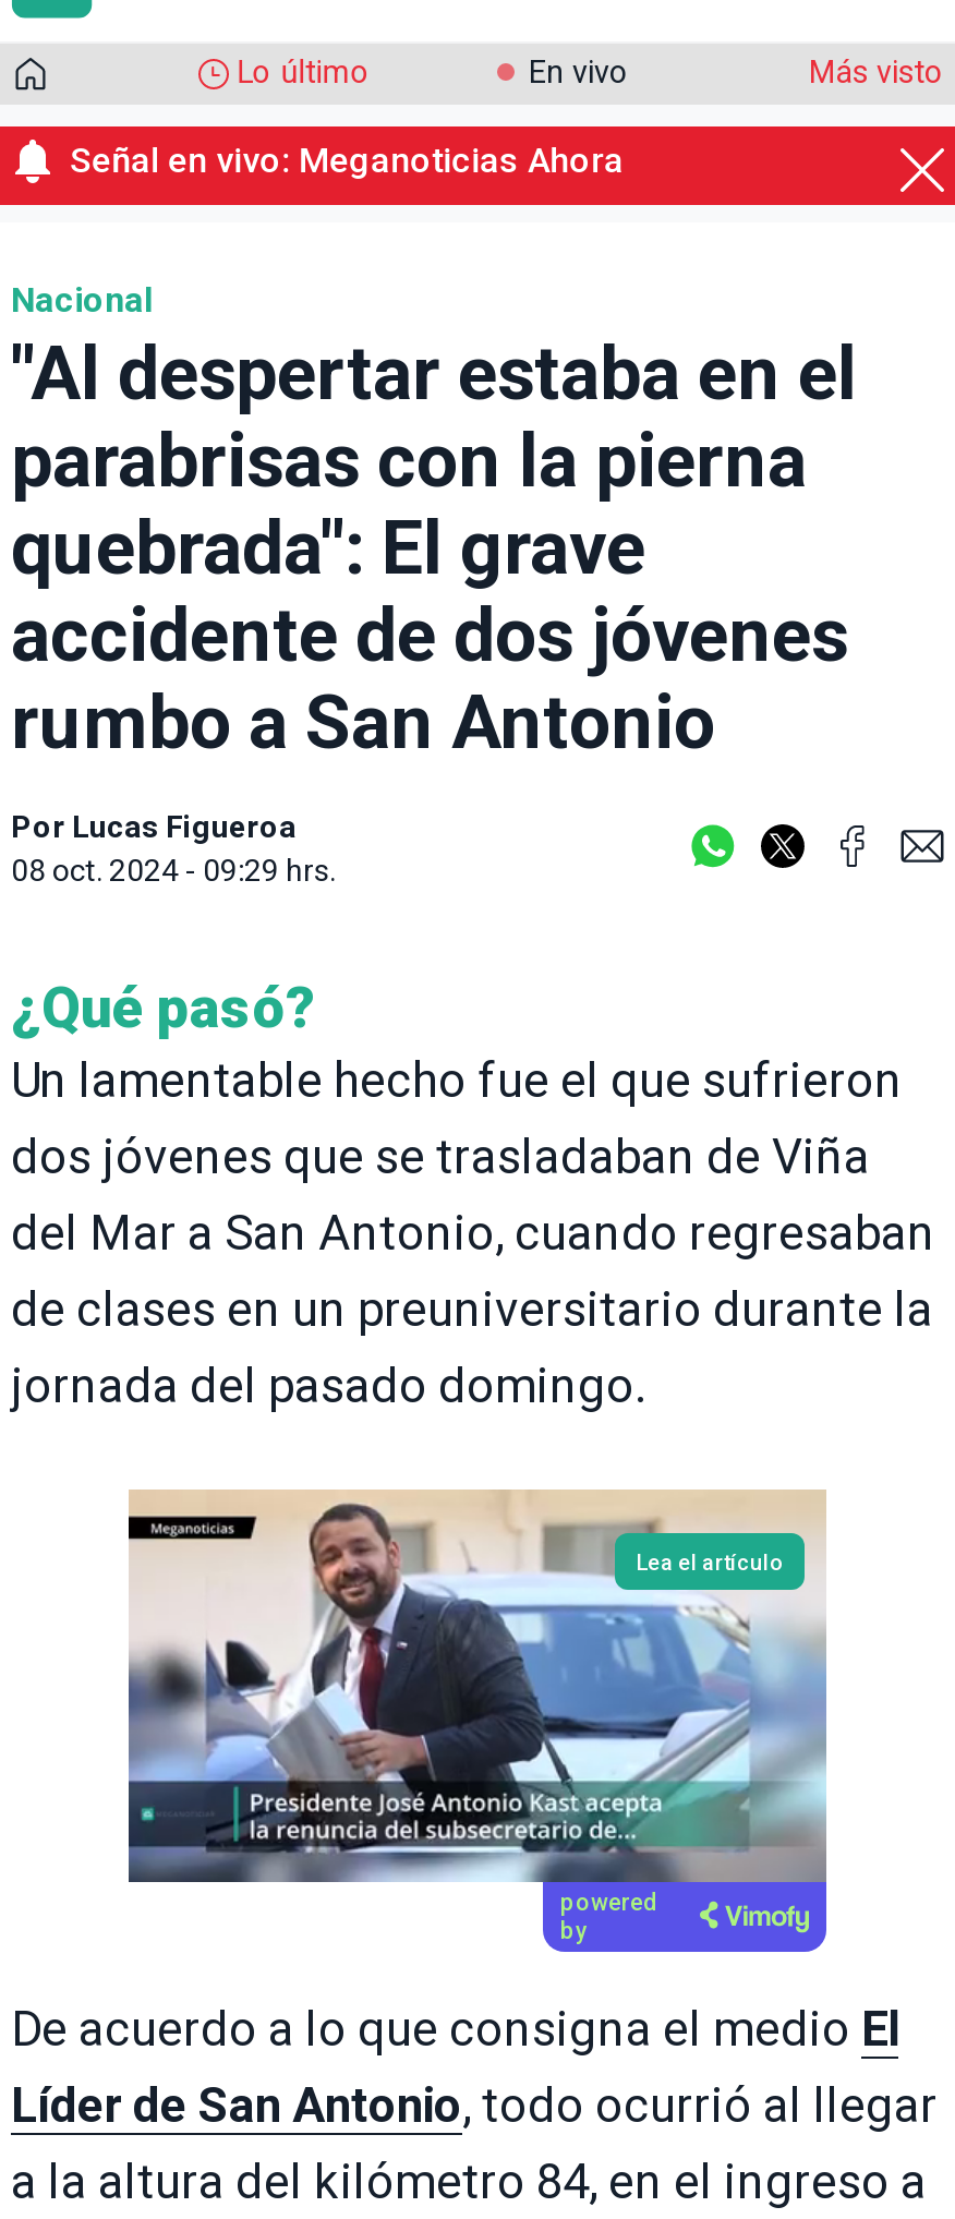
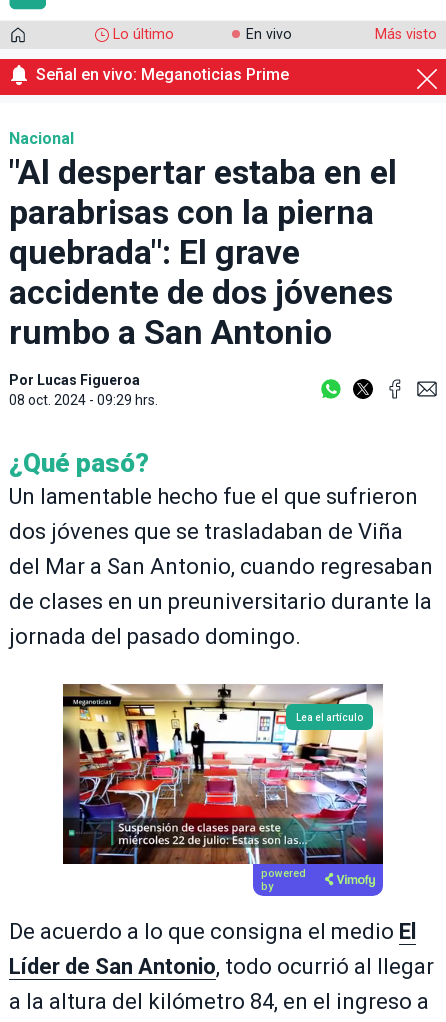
[70,140,624,181] Señal en vivo: Meganoticias Ahora -> [36,65,289,84] Señal en vivo: Meganoticias Prime
[126,1490,826,1884] [image] -> [62,683,384,865] [image]

